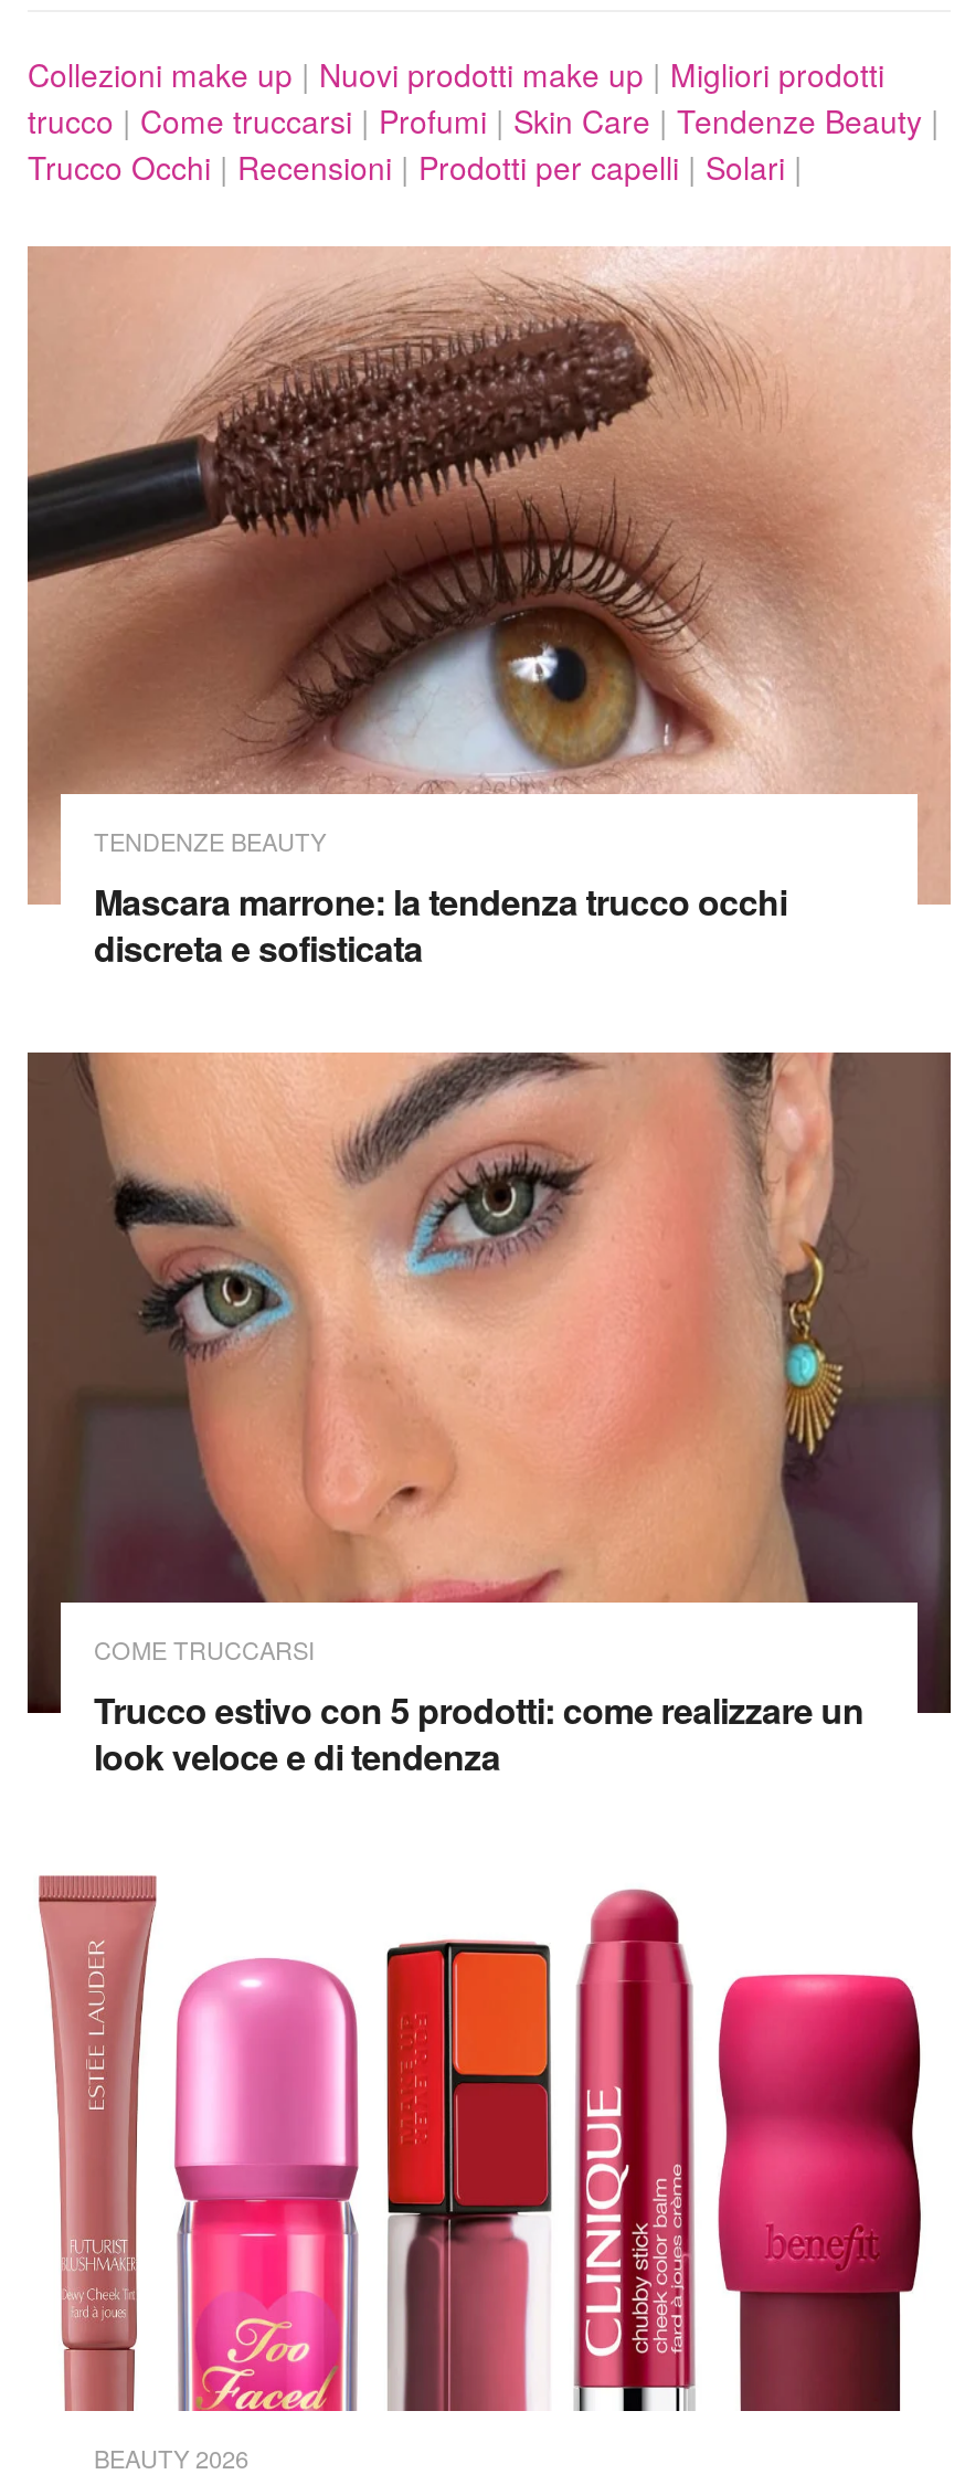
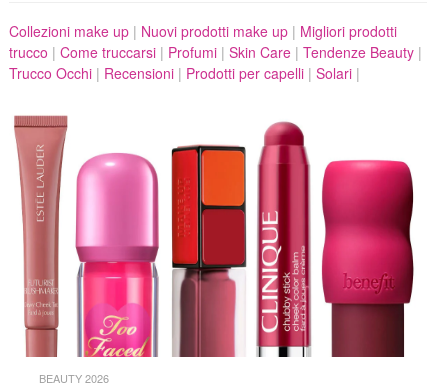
[25,244,953,974] [image] | TENDENZE BEAUTY | Mascara marrone: la tendenza trucco occhi | discreta e sofisticata -> none
[25,1050,953,1782] [image] | COME TRUCCARSI | Trucco estivo con 5 prodotti: come realizzare un | look veloce e di tendenza -> none

